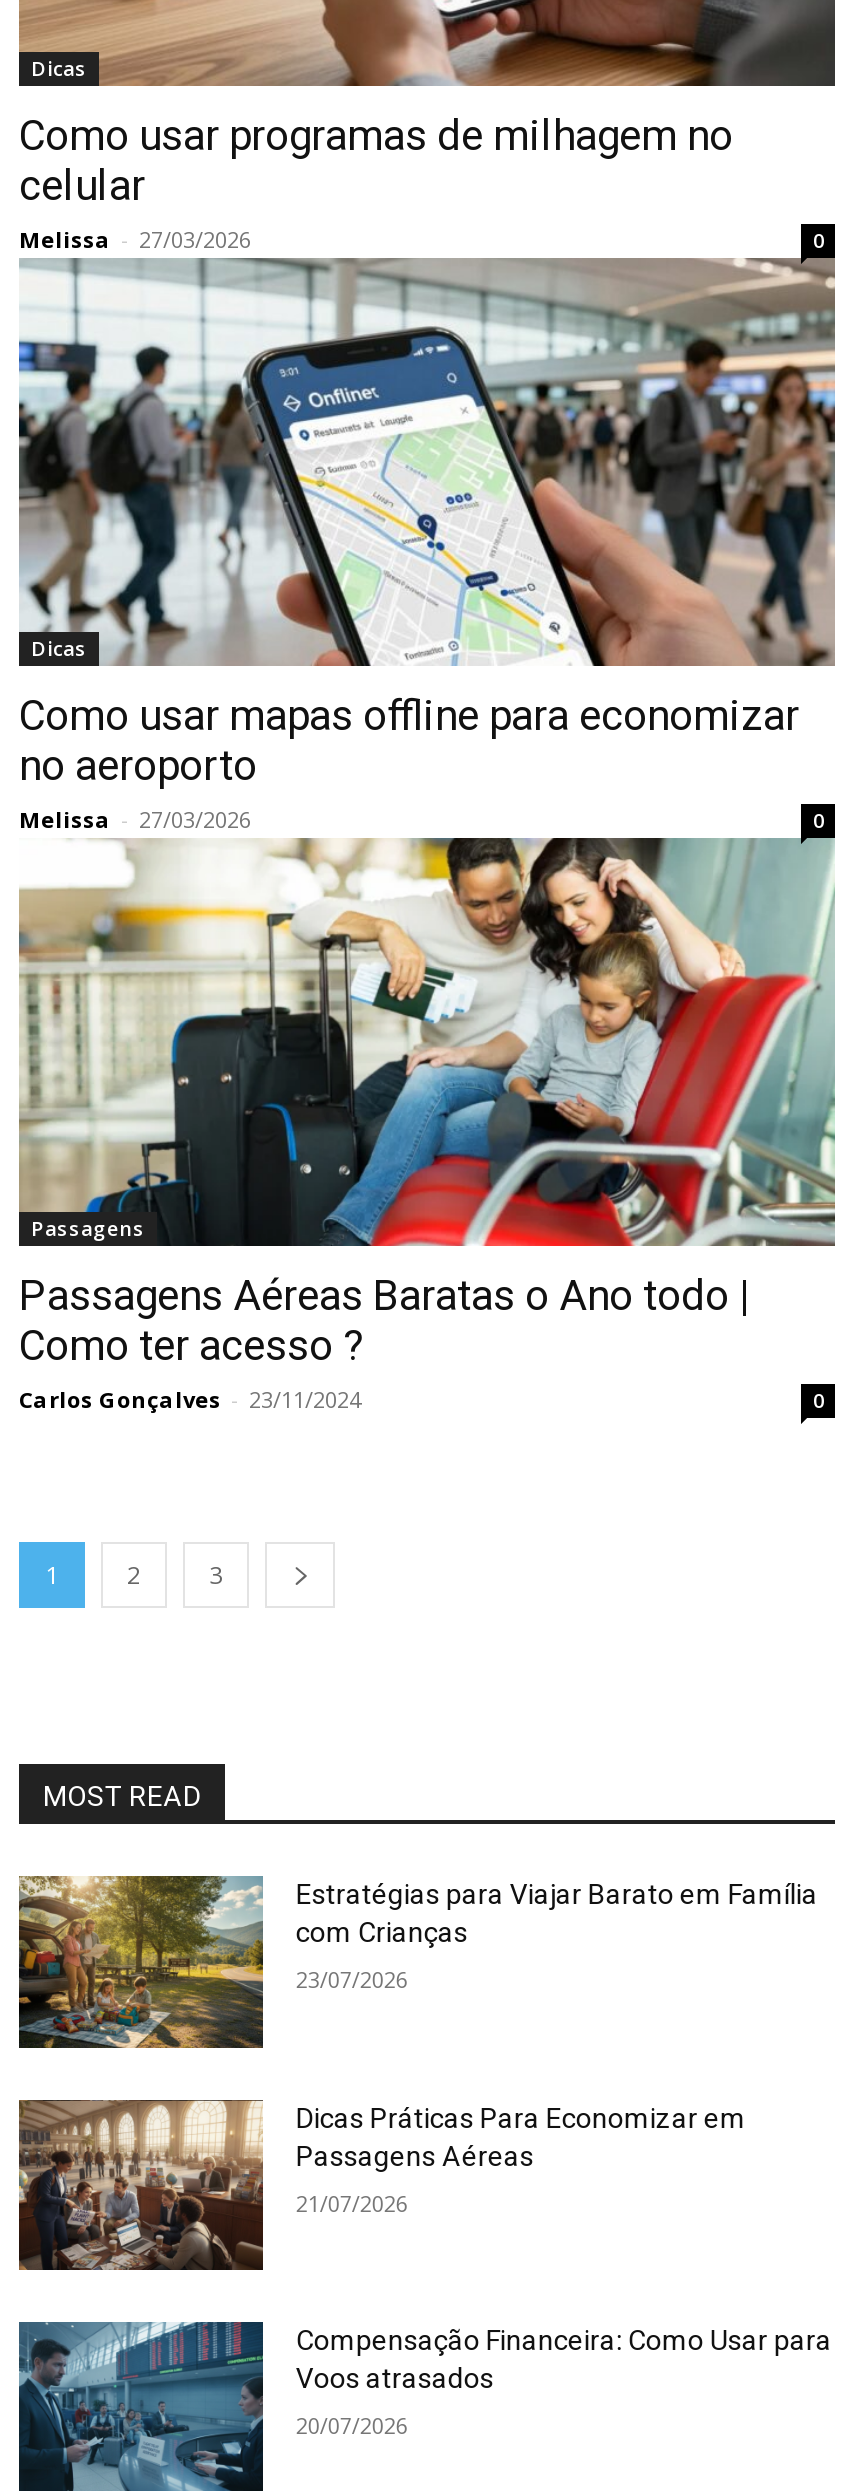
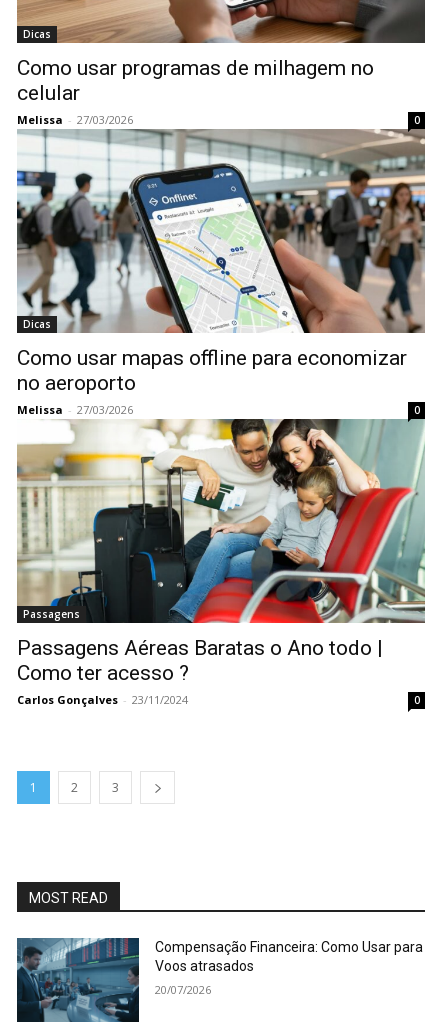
[17,1874,818,2054] [image] | Estratégias para Viajar Barato em Família | com Crianças | 23/07/2026 -> none
[17,2098,746,2272] [image] | Dicas Práticas Para Economizar em | Passagens Aéreas | 21/07/2026 -> none

